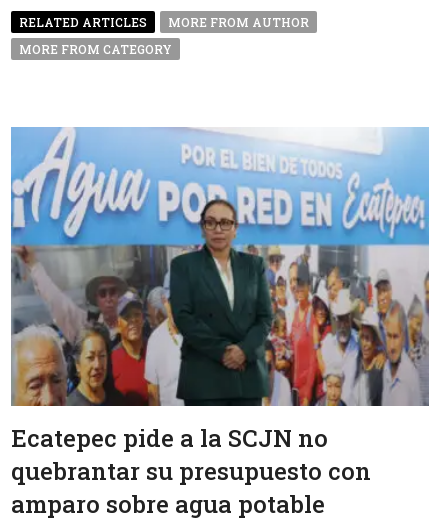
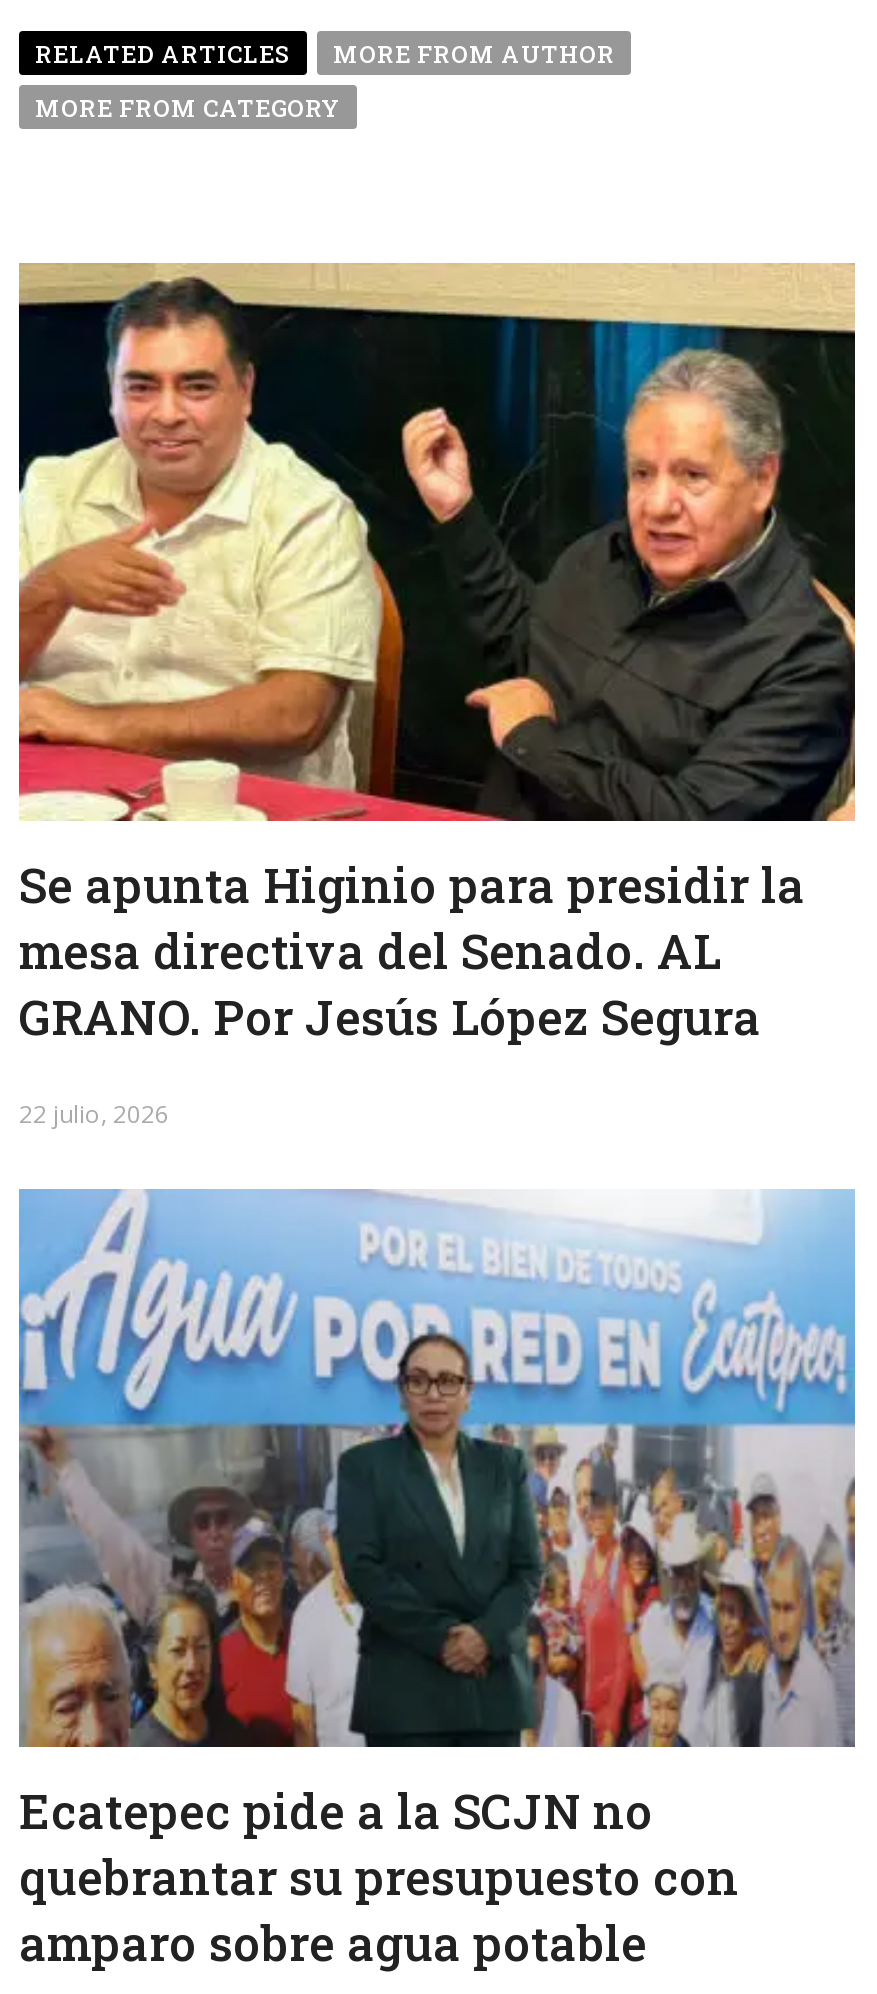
none -> [17,261,857,1131] [image] | Se apunta Higinio para presidir la | mesa directiva del Senado. AL | GRANO. Por Jesús López Segura | 22 julio, 2026

